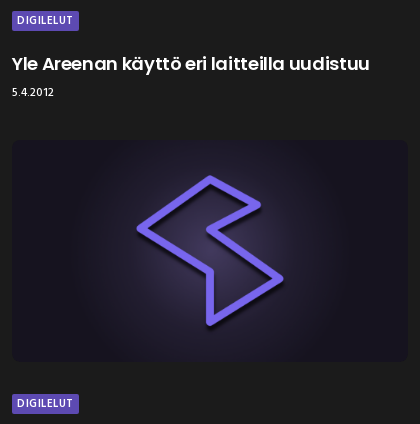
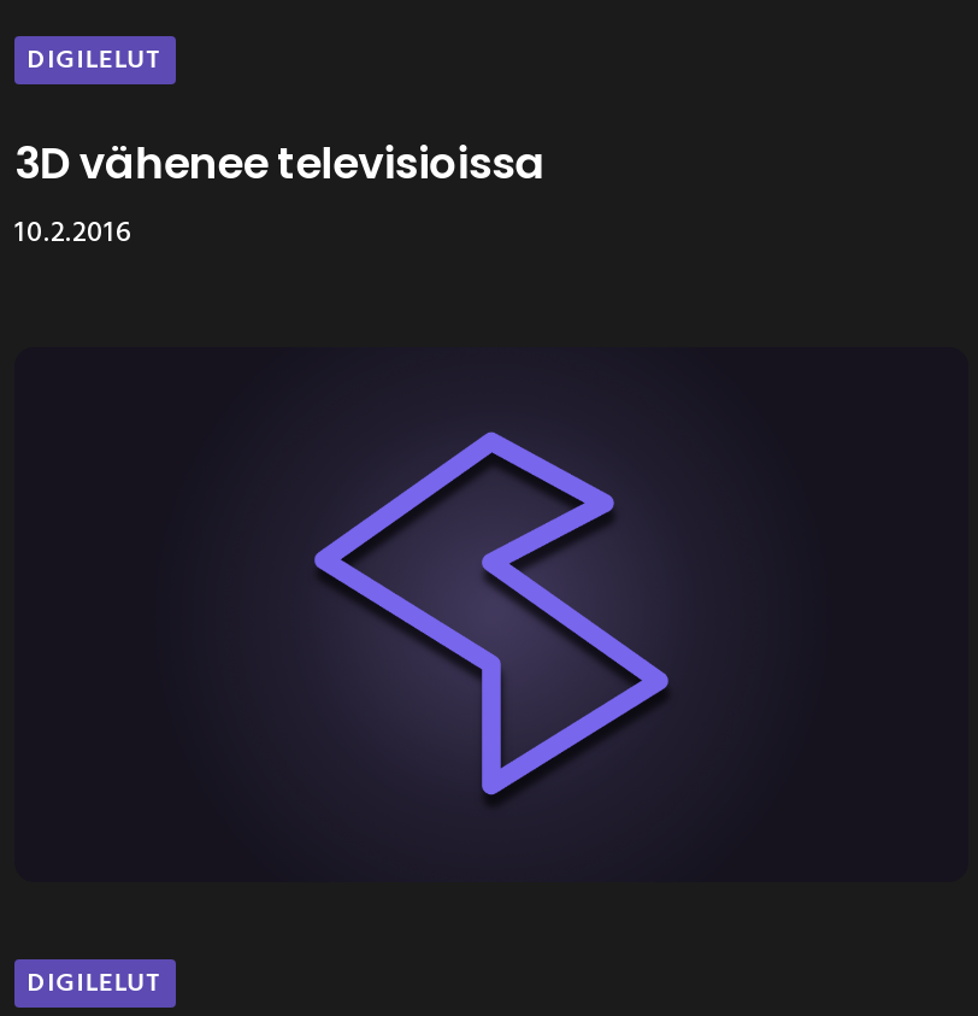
[12,50,370,102] Yle Areenan käyttö eri laitteilla uudistuu | 5.4.2012 -> [14,131,545,257] 3D vähenee televisioissa | 10.2.2016

